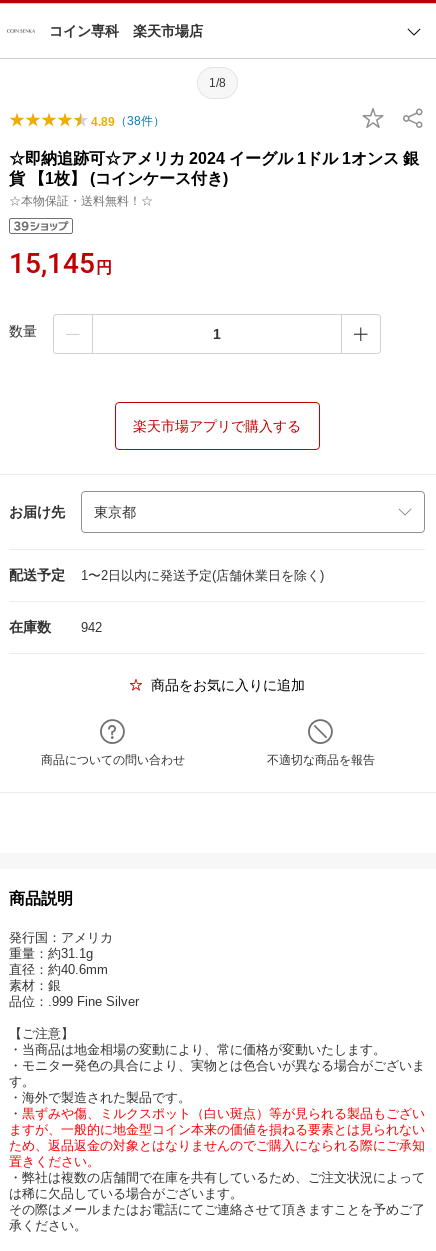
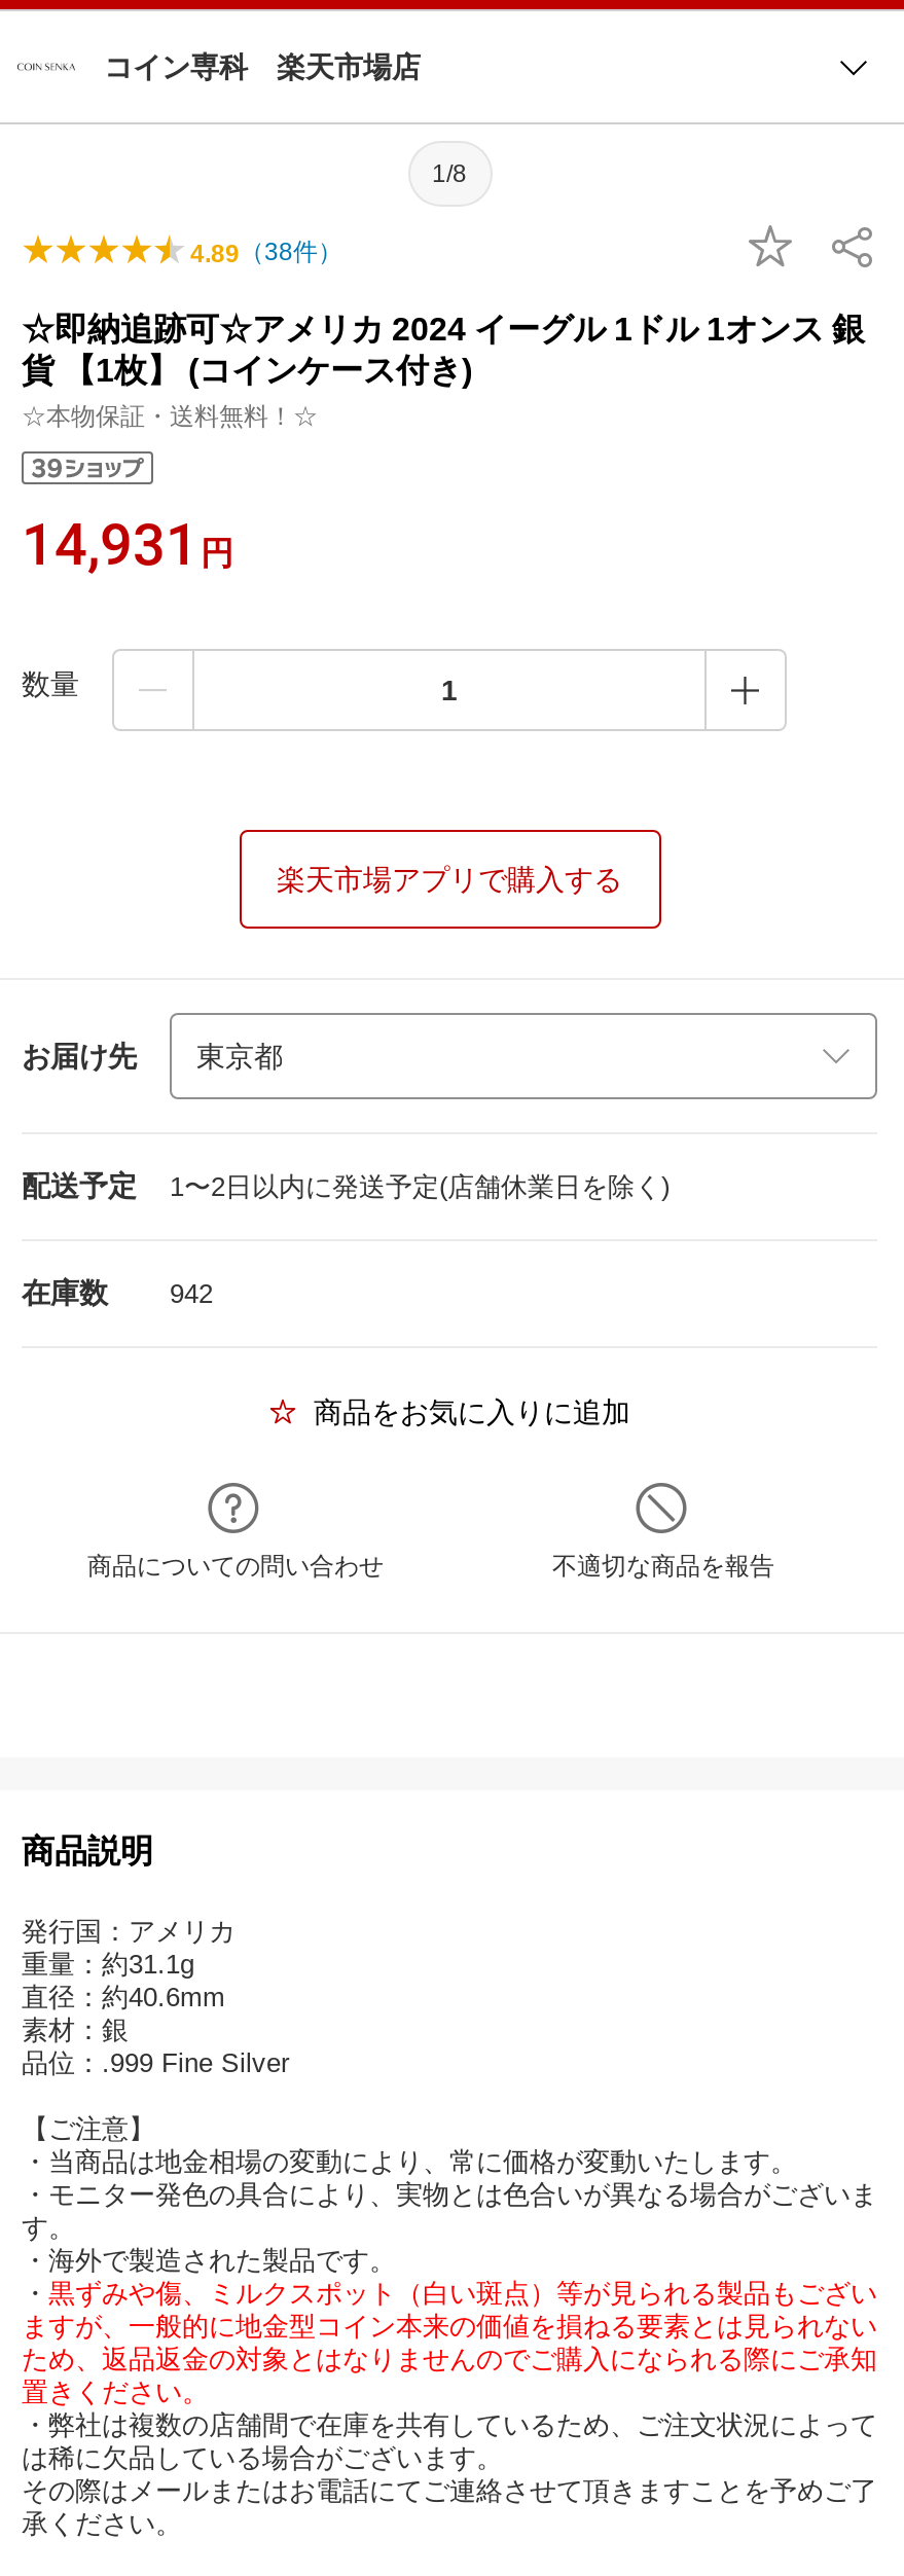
[9,247,112,280] 15,145円 -> [22,511,233,579] 14,931円

